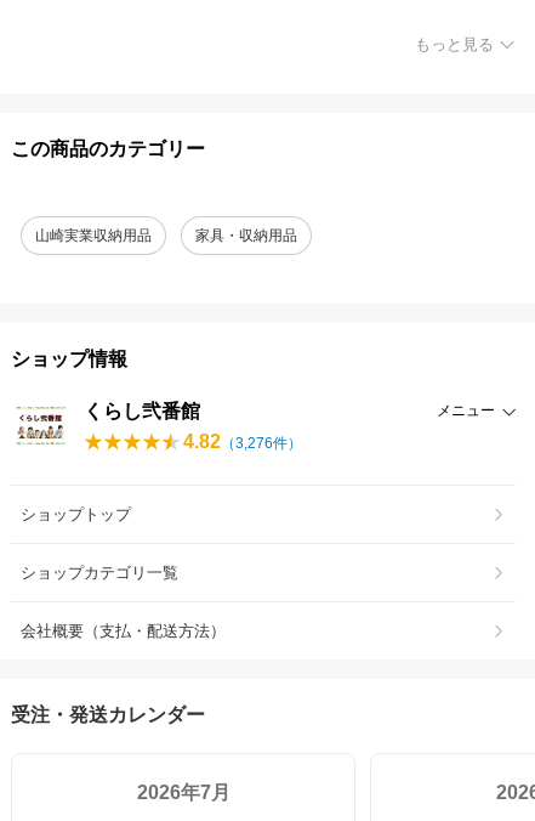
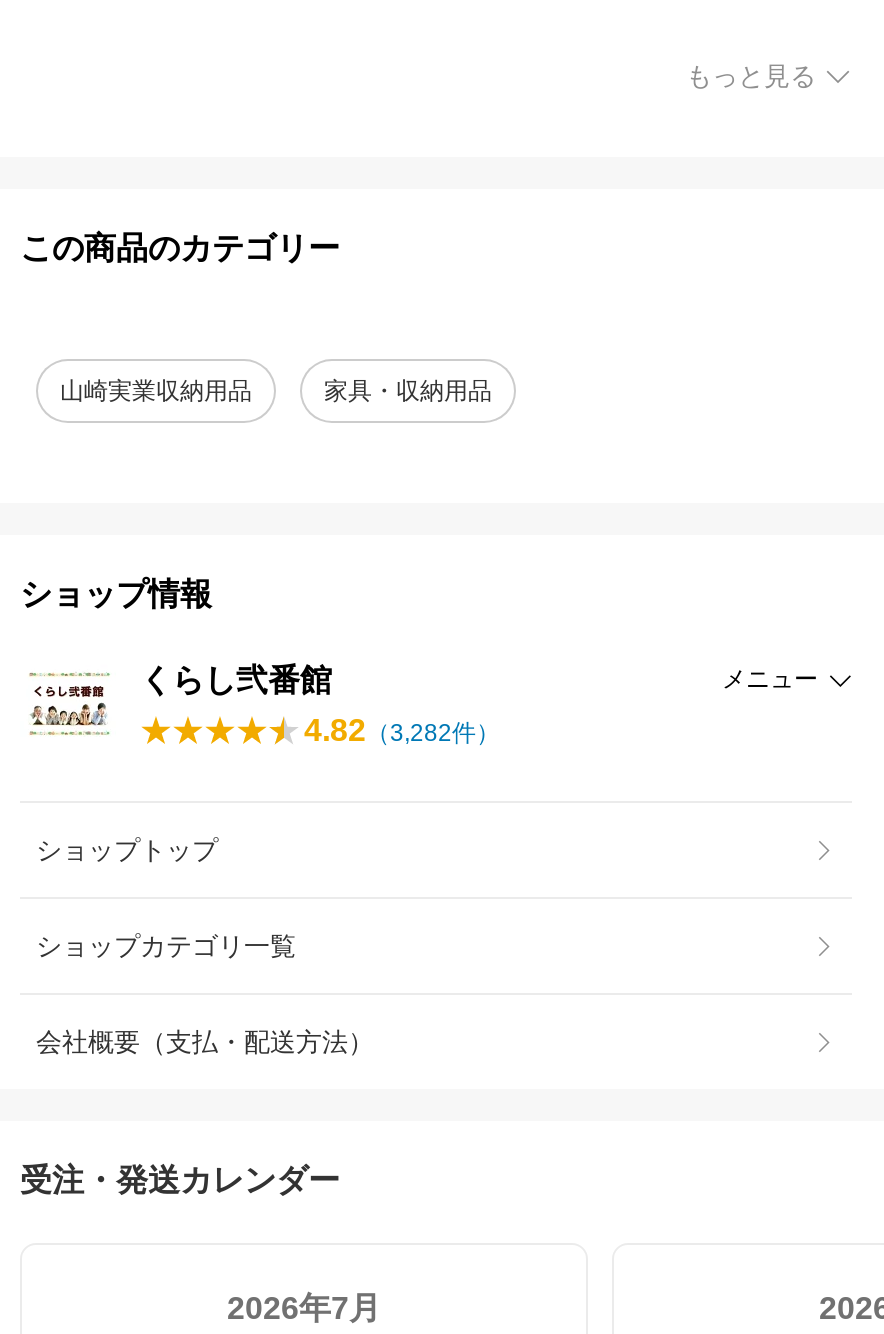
[183,431,302,452] 4.82（3,276件） -> [304,713,500,747] 4.82（3,282件）

